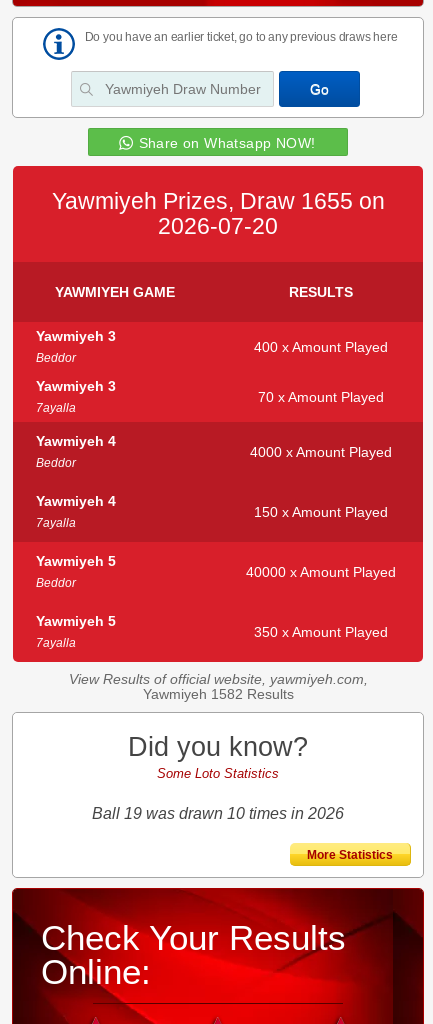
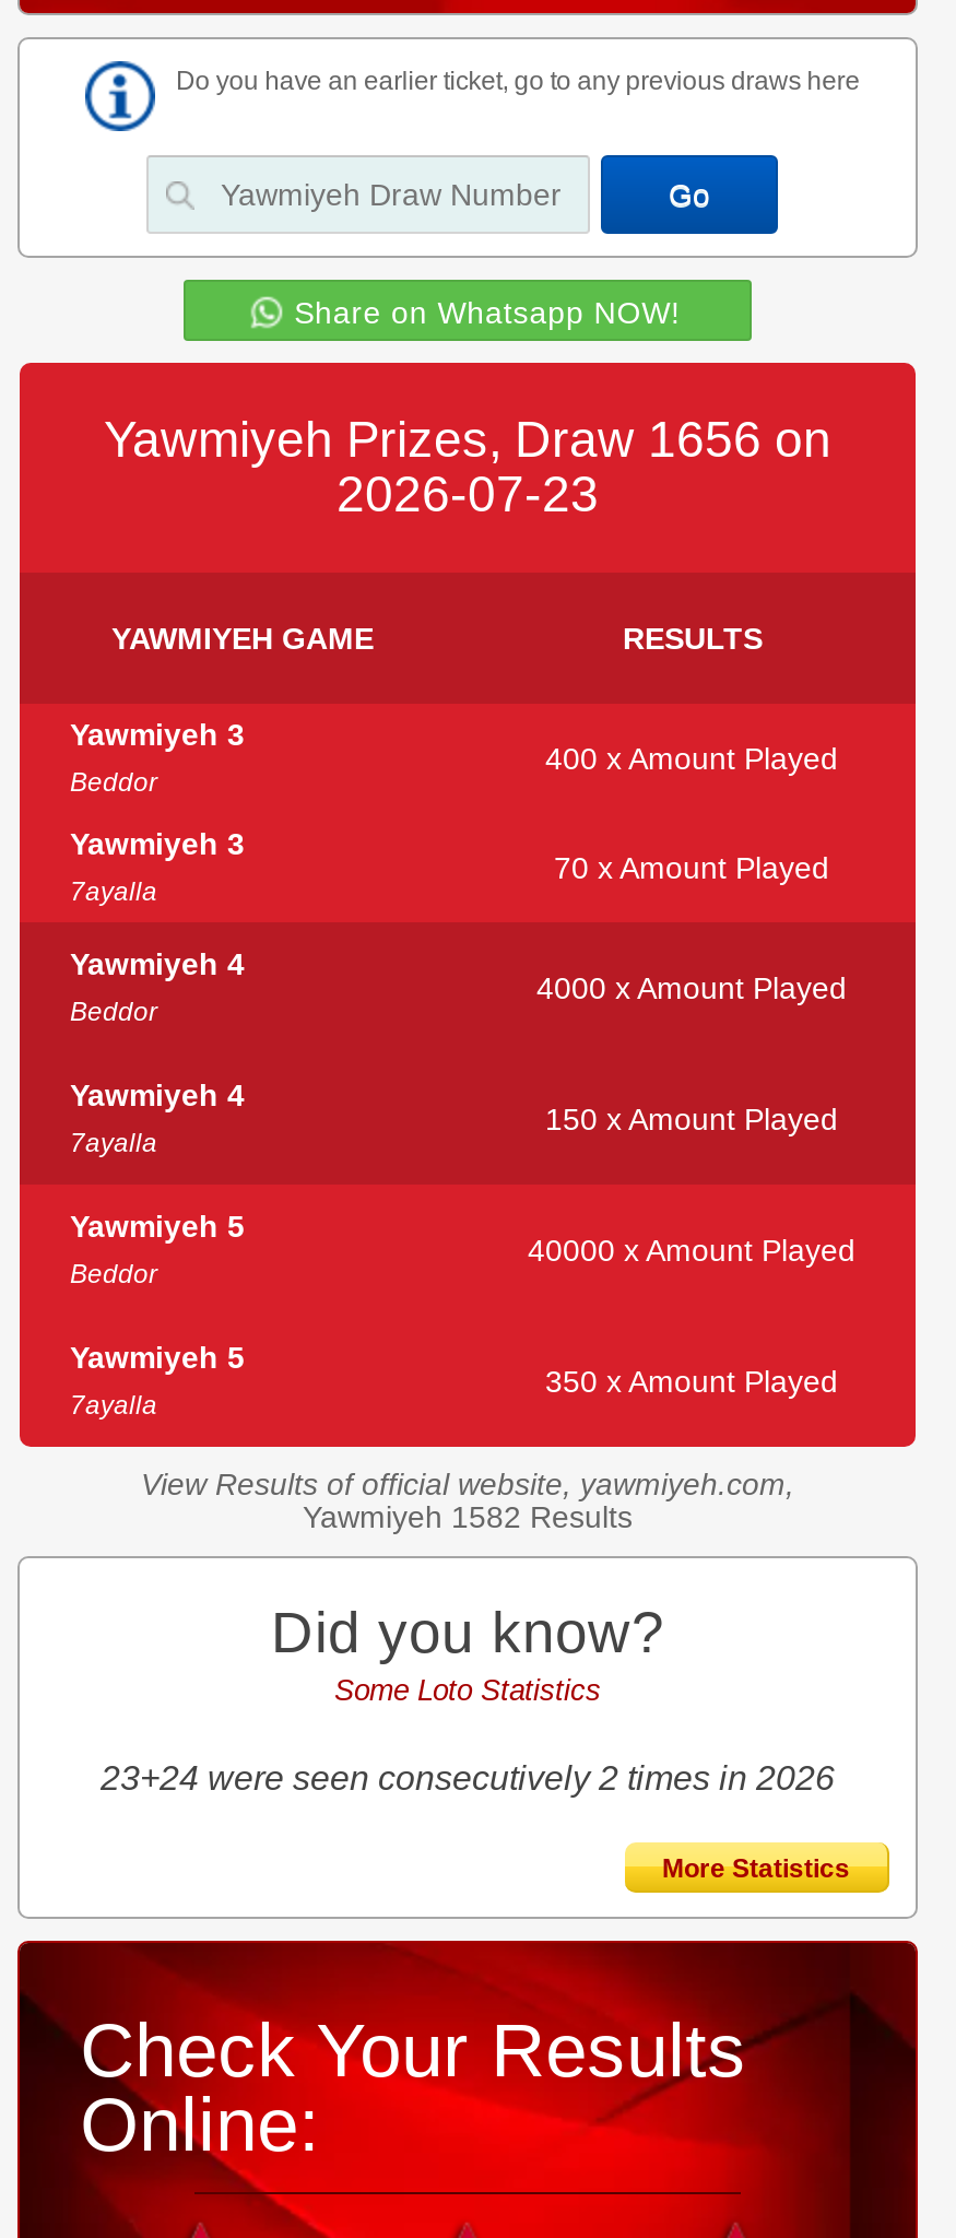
[51,188,384,214] Yawmiyeh Prizes, Draw 1655 on -> [104,411,831,468] Yawmiyeh Prizes, Draw 1656 on
[158,213,278,239] 2026-07-20 -> [337,466,599,522] 2026-07-23
[92,805,344,822] Ball 19 was drawn 10 times in 2026 -> [101,1759,835,1797] 23+24 were seen consecutively 2 times in 2026

